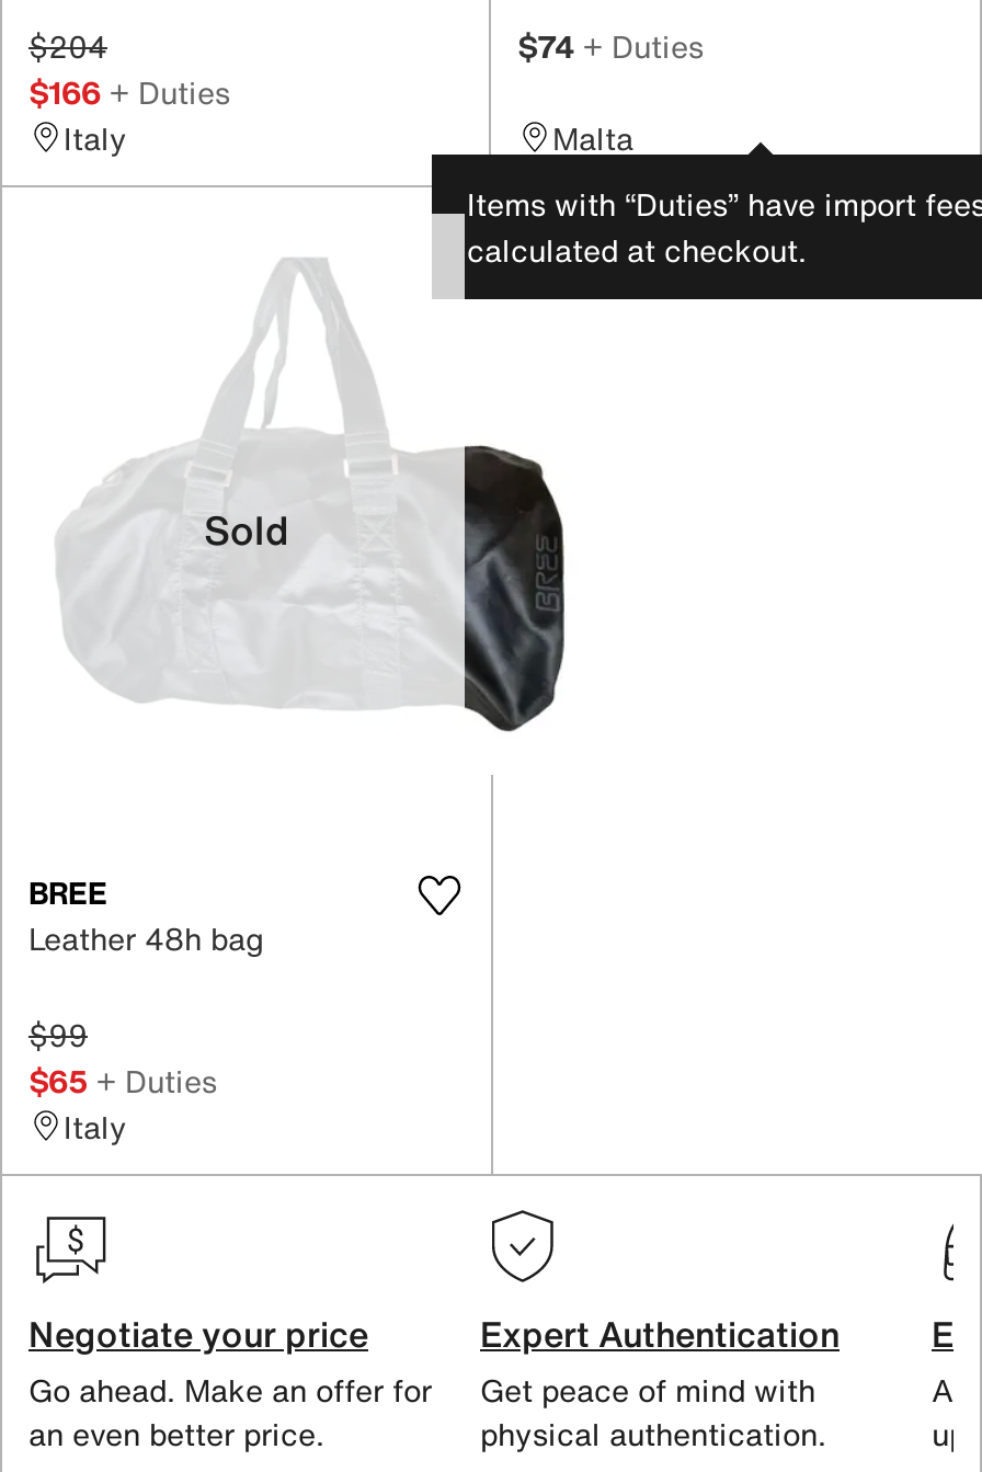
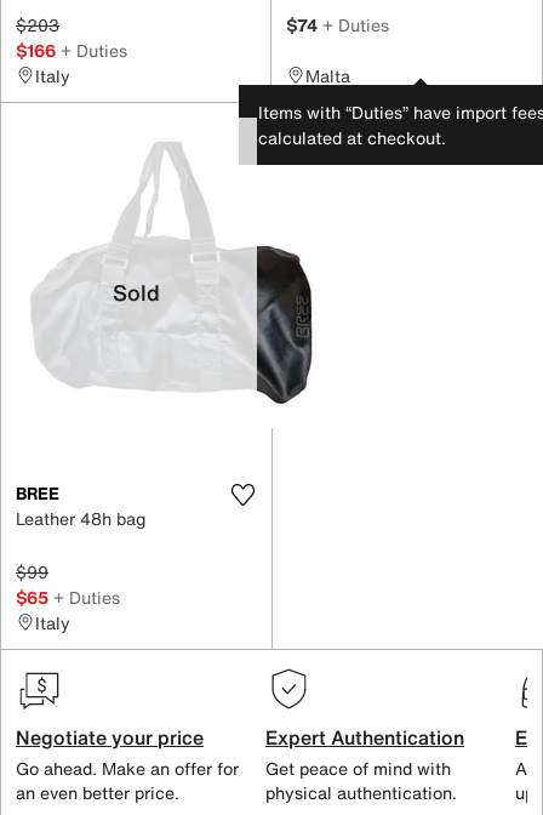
[28,23,107,69] $204 -> [16,12,59,37] $203

